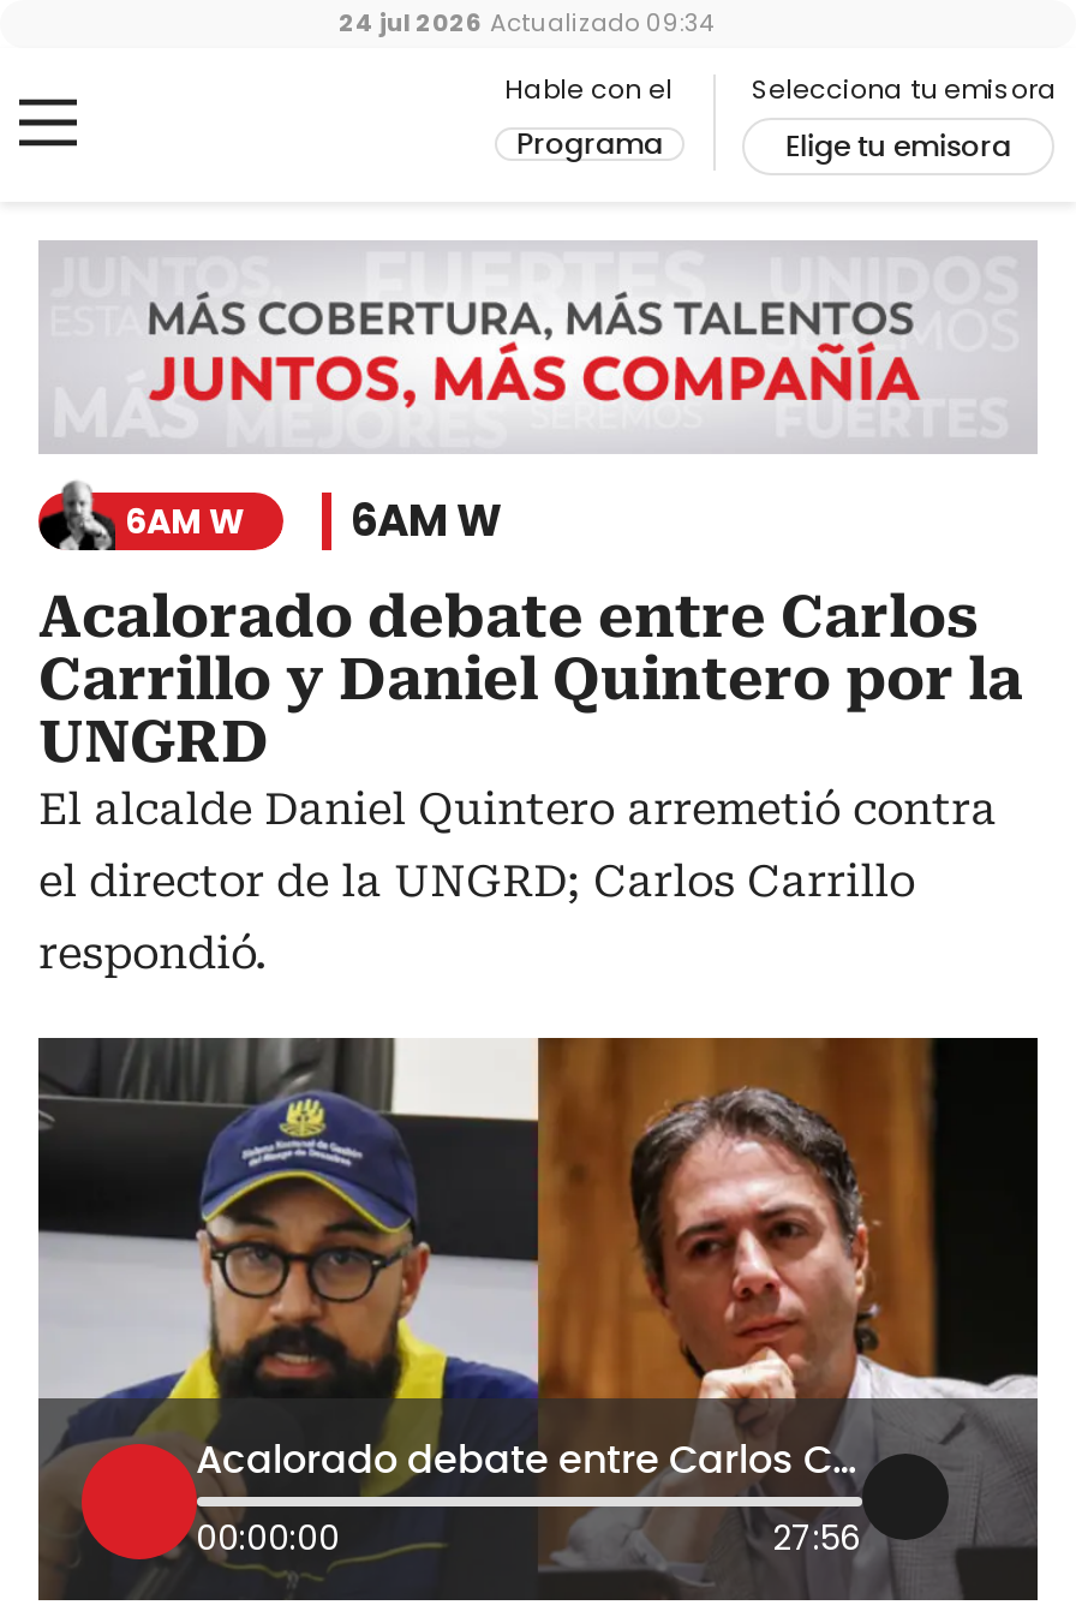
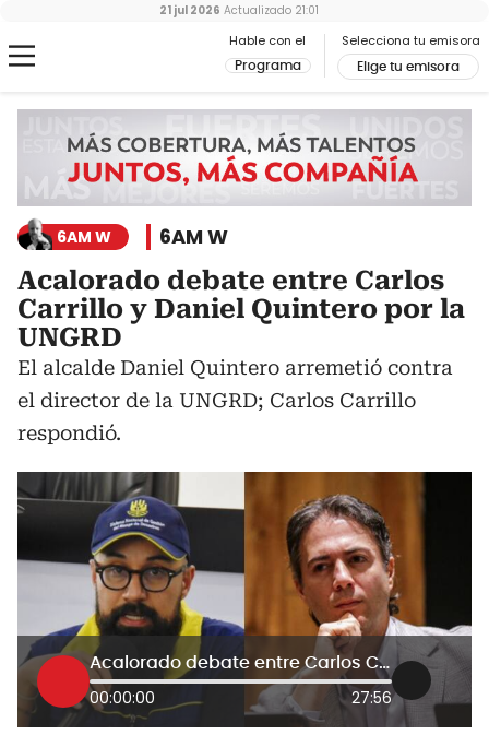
[339,5,713,41] 24 jul 2026 Actualizado 09:34 -> [159,2,319,19] 21 jul 2026 Actualizado 21:01

